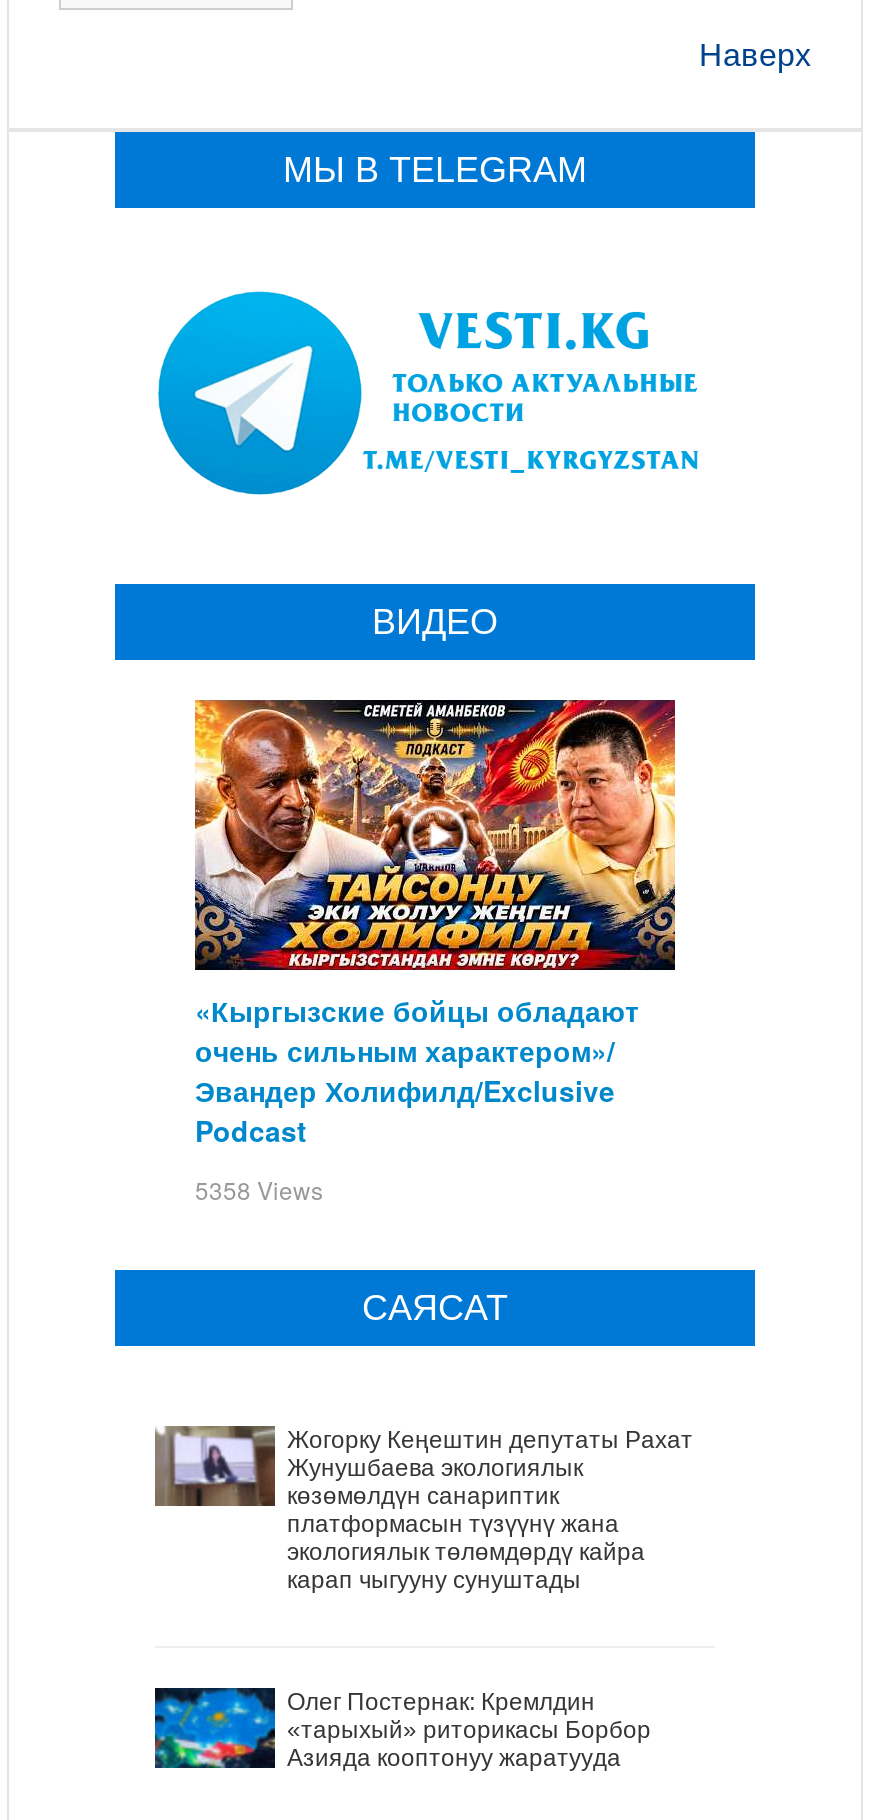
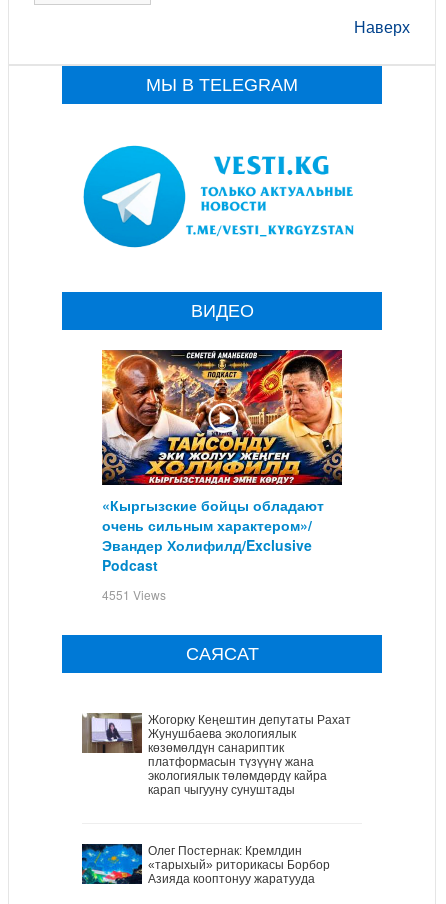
[195,1172,323,1206] 5358 Views -> [102,586,166,603] 4551 Views

